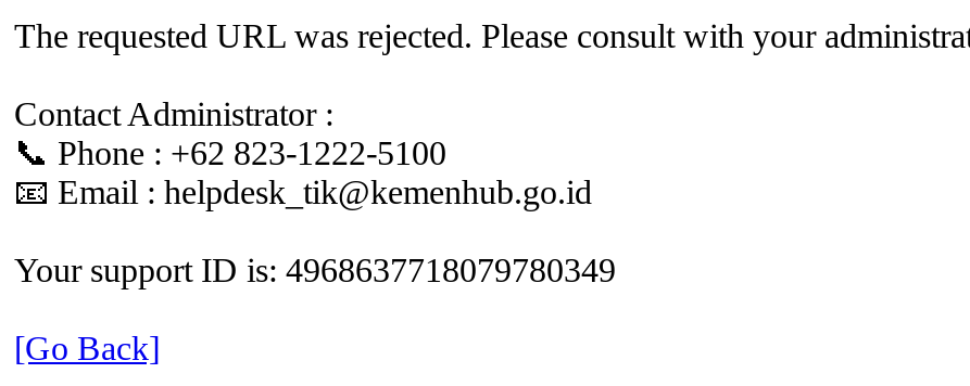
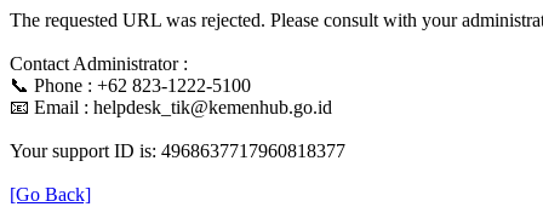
[14,252,616,288] Your support ID is: 4968637718079780349 -> [10,140,345,161] Your support ID is: 4968637717960818377

